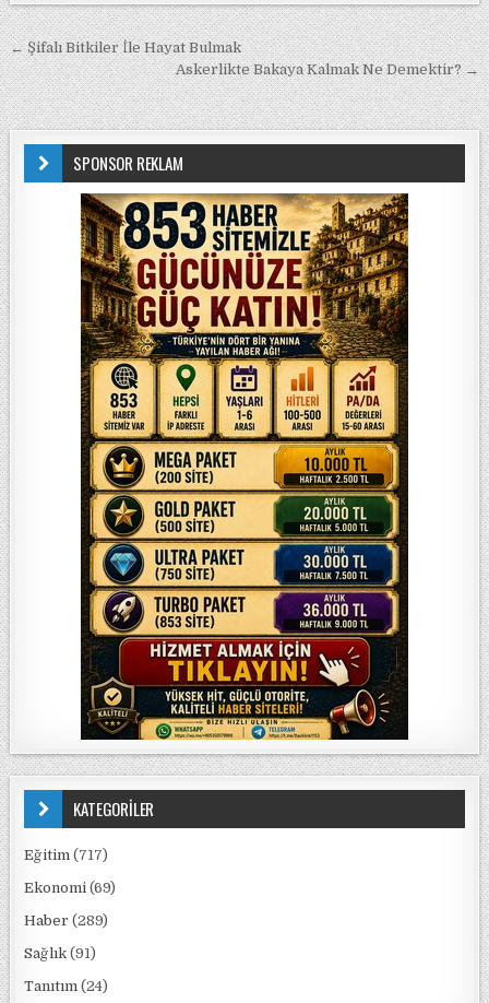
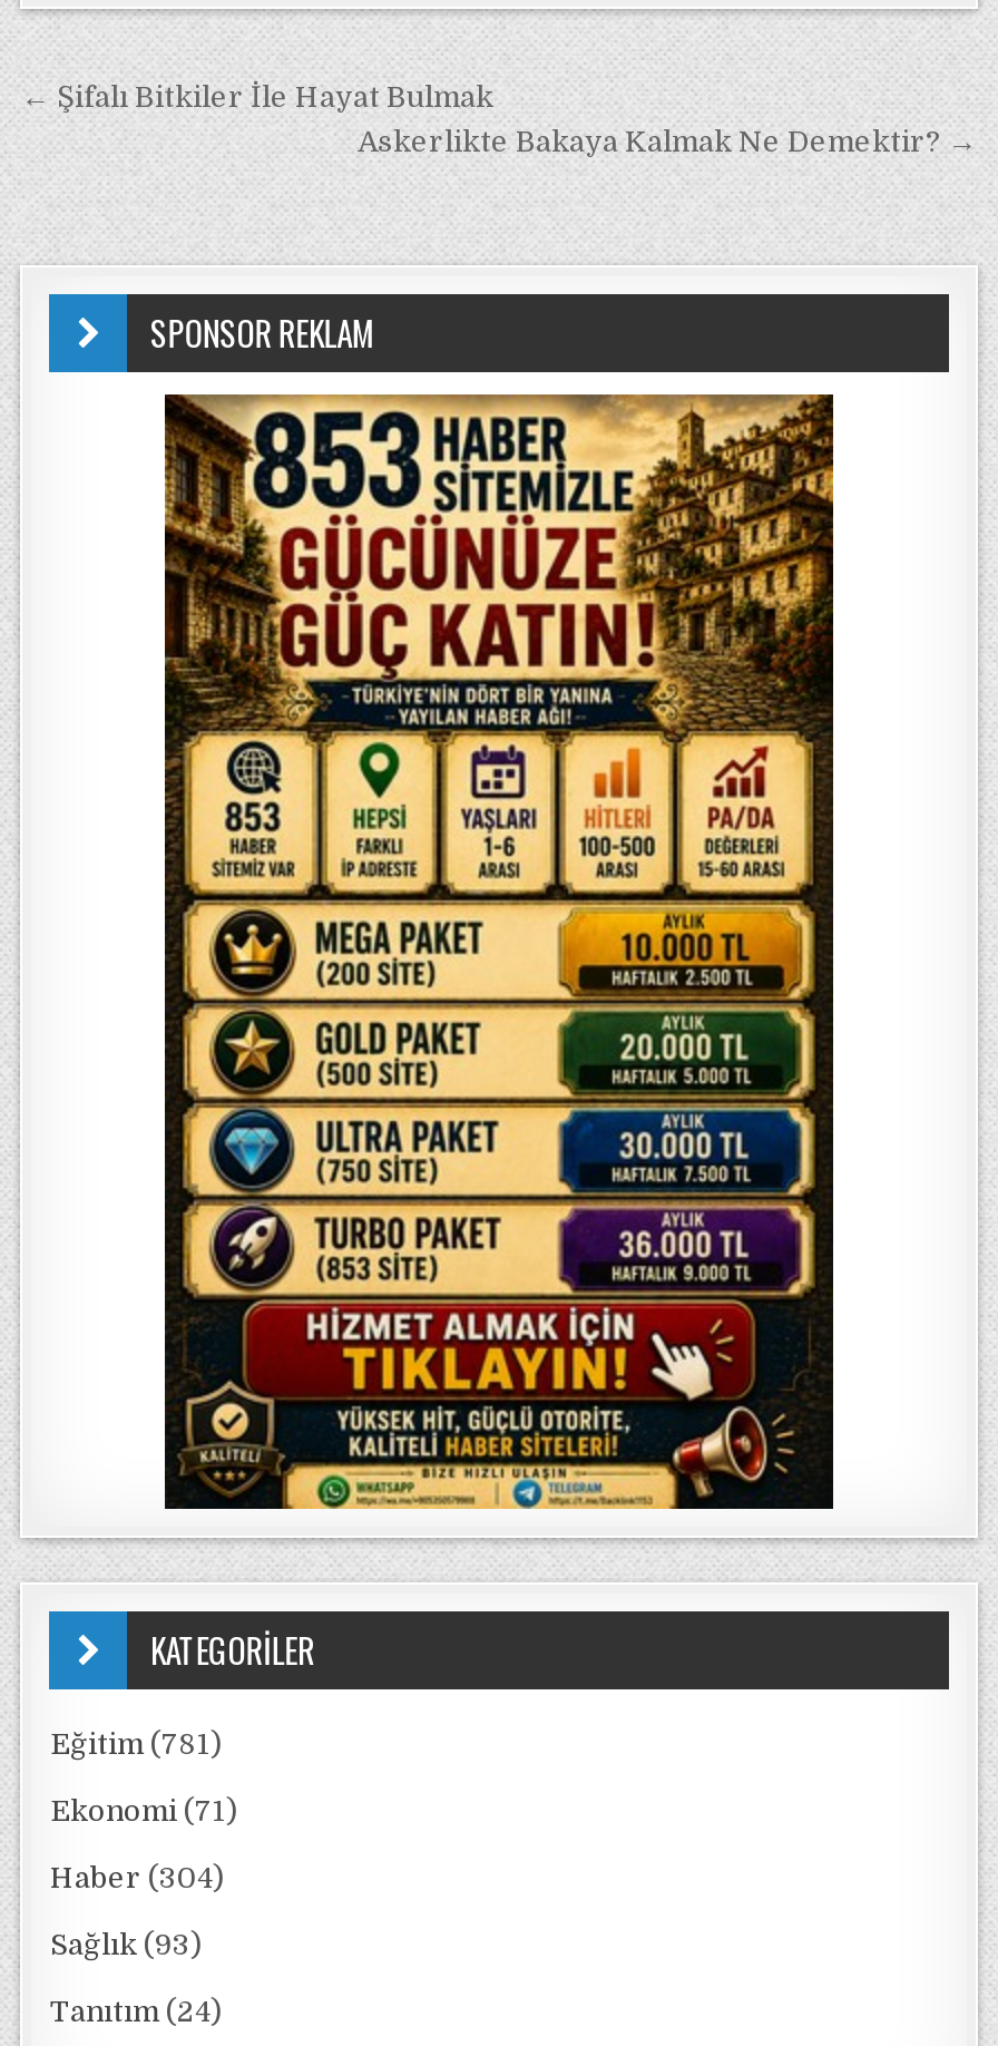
[25,847,109,863] Eğitim (717) -> [50,1727,222,1761] Eğitim (781)
[25,880,116,896] Ekonomi (69) -> [50,1794,237,1828] Ekonomi (71)
[25,912,109,929] Haber (289) -> [50,1861,224,1894] Haber (304)
[25,945,97,961] Sağlık (91) -> [50,1928,202,1961] Sağlık (93)

